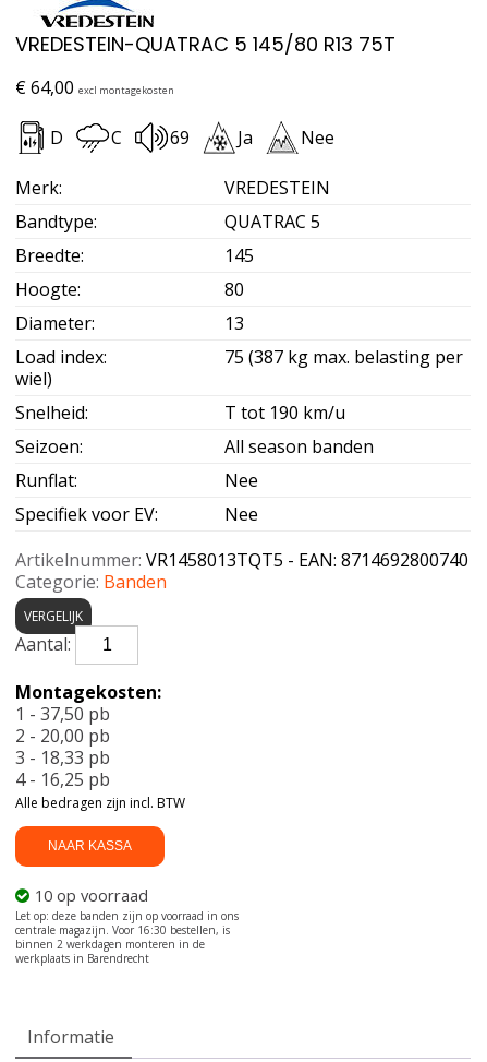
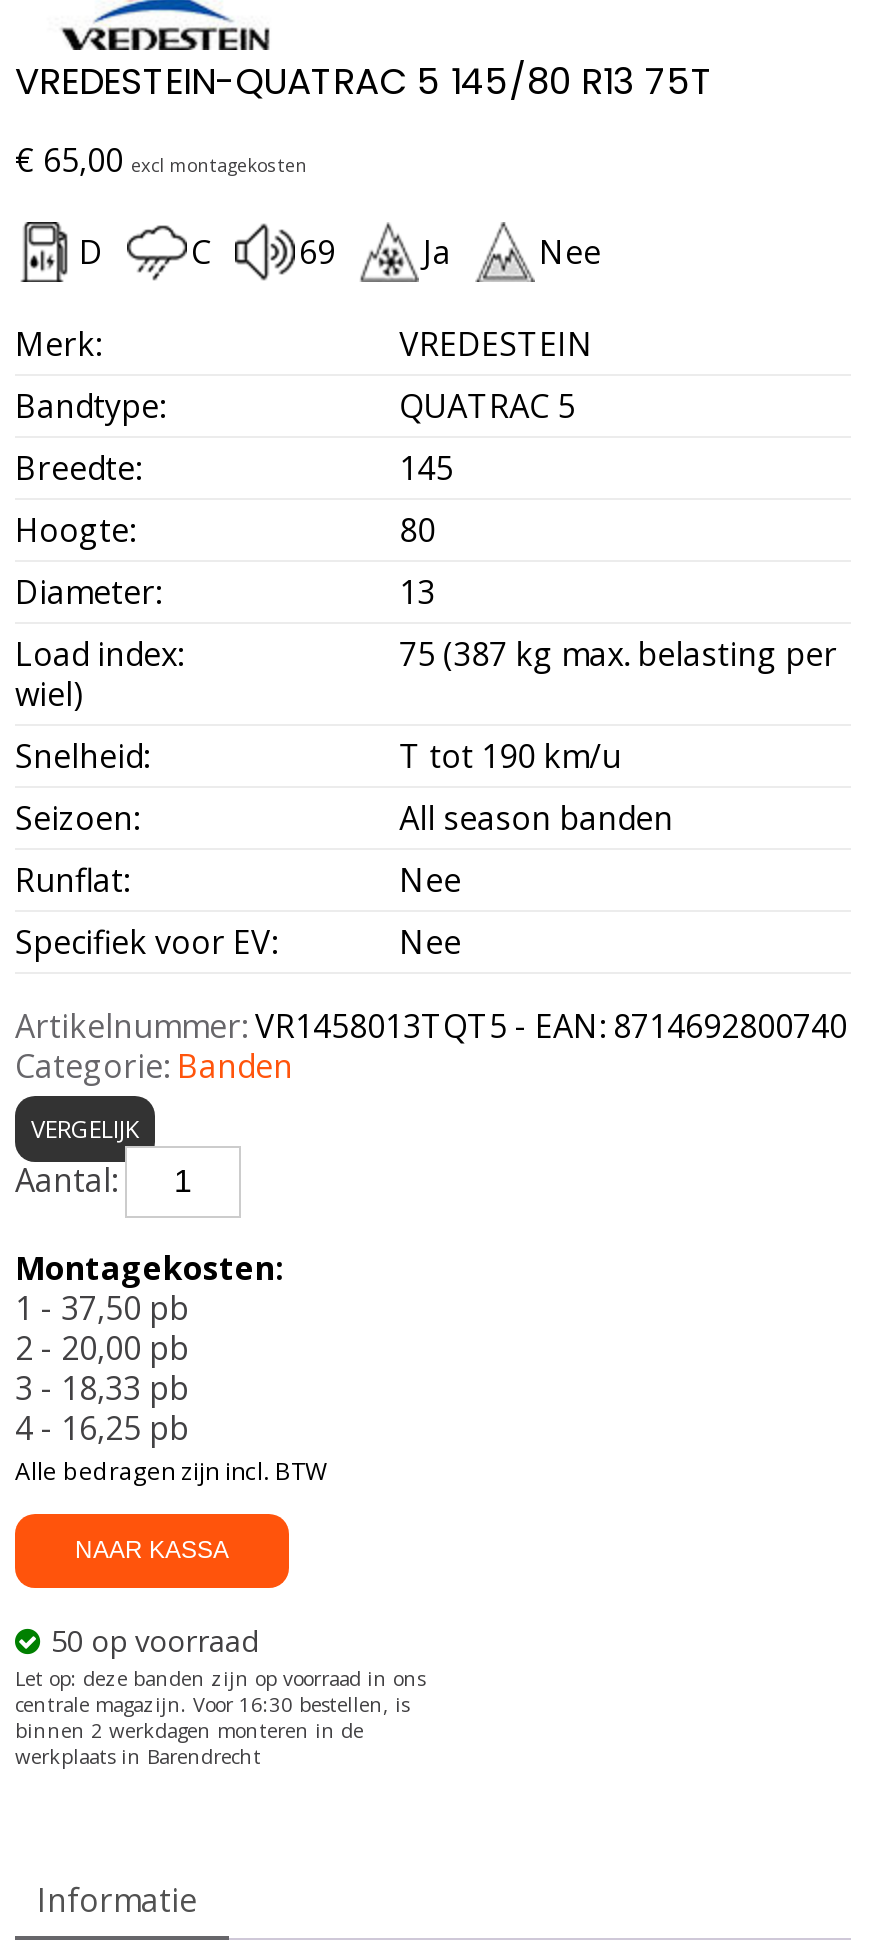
[15,75,174,99] €64,00 excl montagekosten -> [15,138,307,182] €65,00 excl montagekosten
[35,884,148,906] 10 op voorraad -> [51,1620,259,1660] 50 op voorraad

